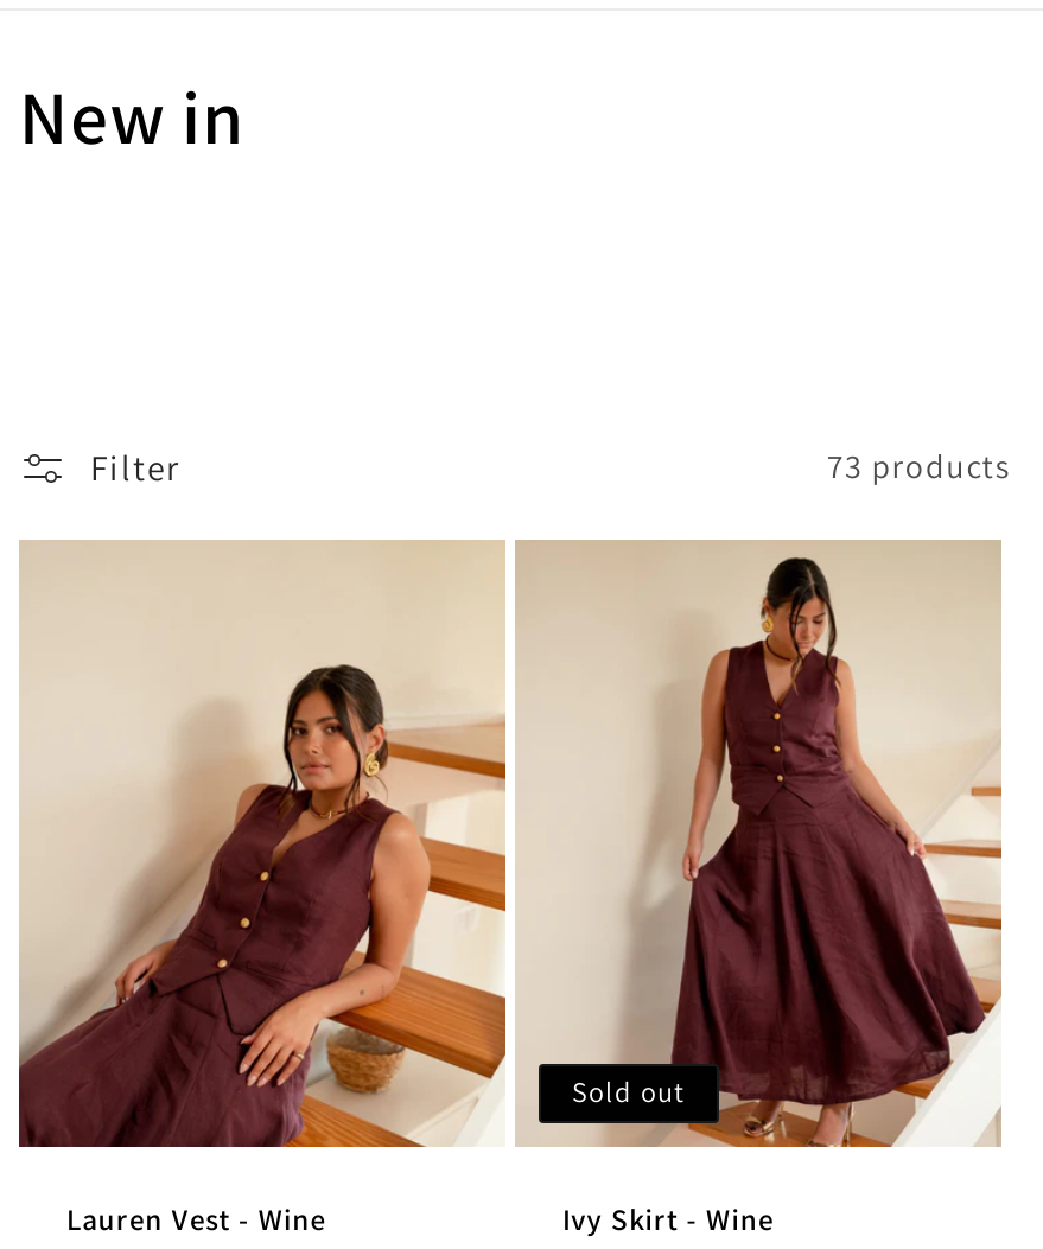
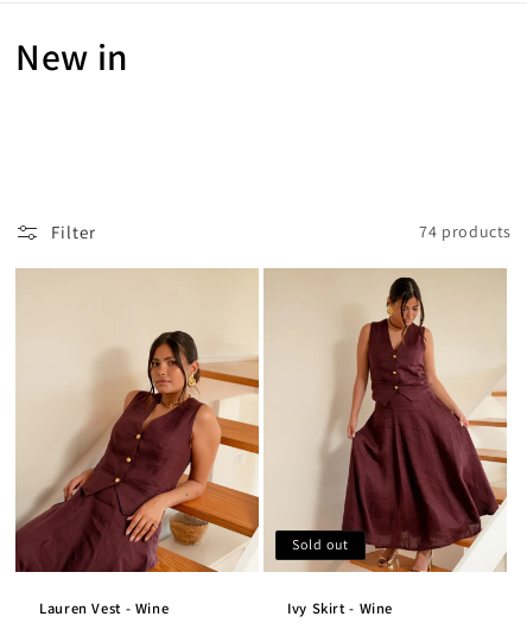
[827,446,1011,489] 73 products -> [419,221,512,243] 74 products

